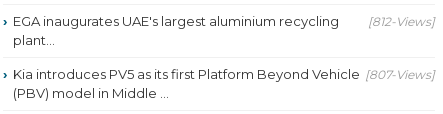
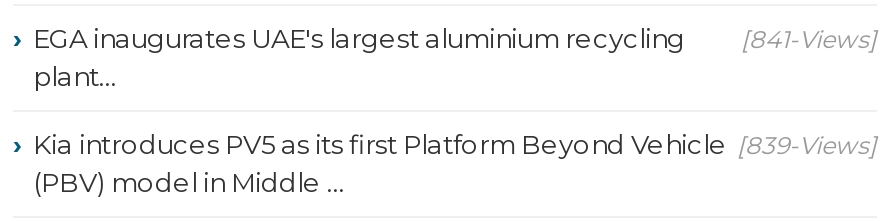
[13,13,435,29] EGA inaugurates UAE's largest aluminium recycling [812-Views] -> [33,22,877,54] EGA inaugurates UAE's largest aluminium recycling [841-Views]
[13,66,435,82] Kia introduces PV5 as its first Platform Beyond Vehicle [807-Views] -> [33,128,877,160] Kia introduces PV5 as its first Platform Beyond Vehicle [839-Views]

